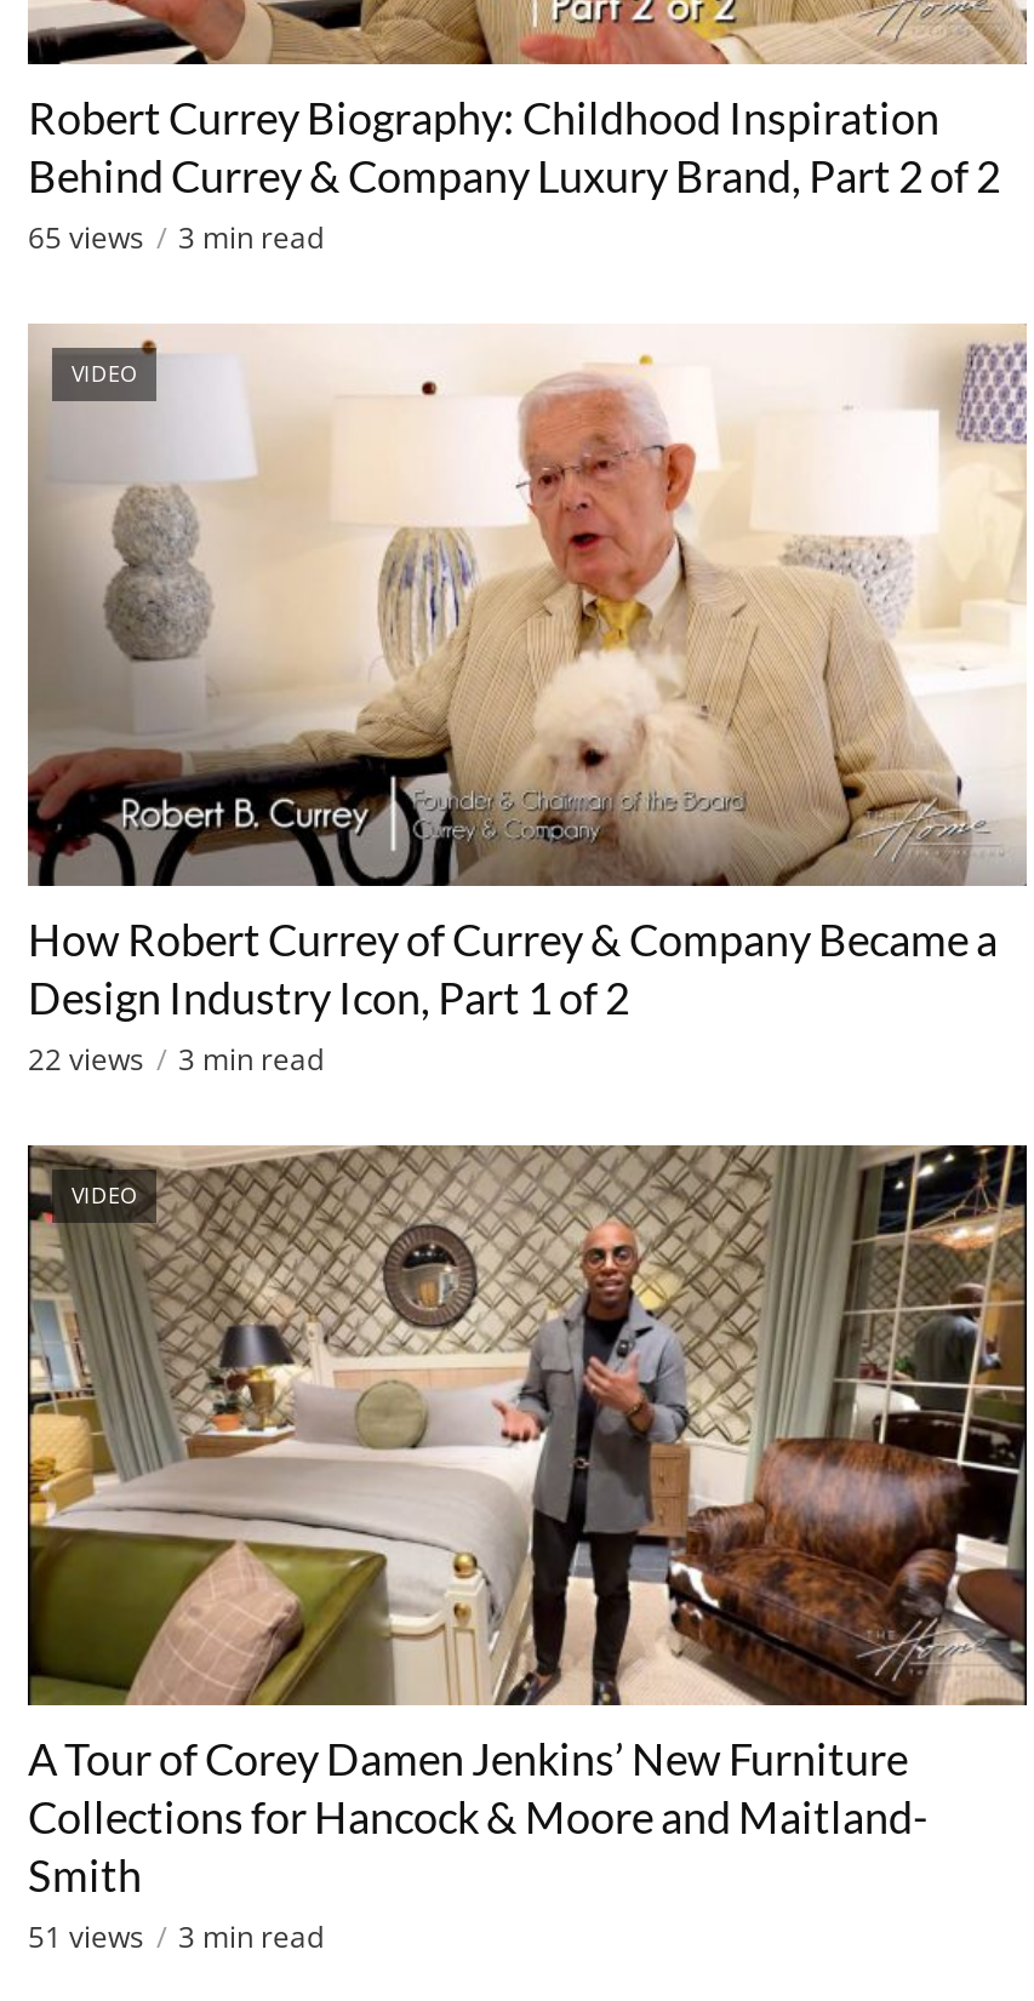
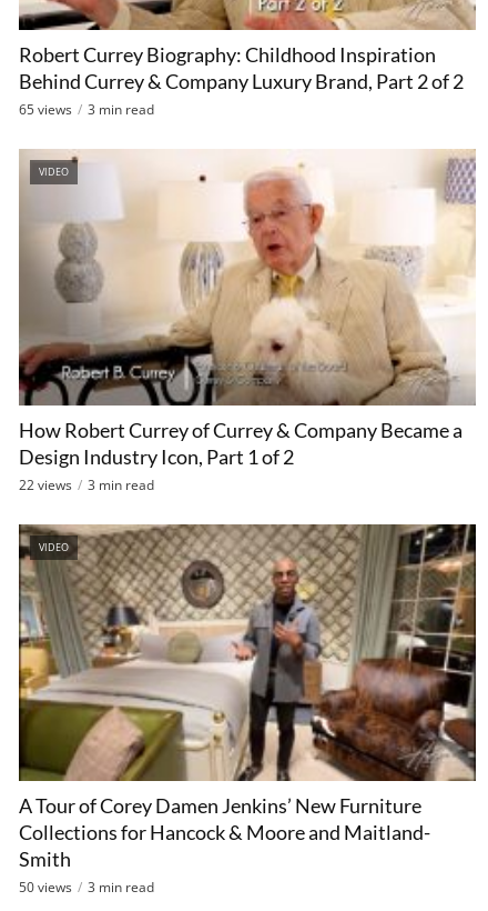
[28,1917,324,1958] 51 views 3 min read -> [19,877,154,896] 50 views 3 min read

